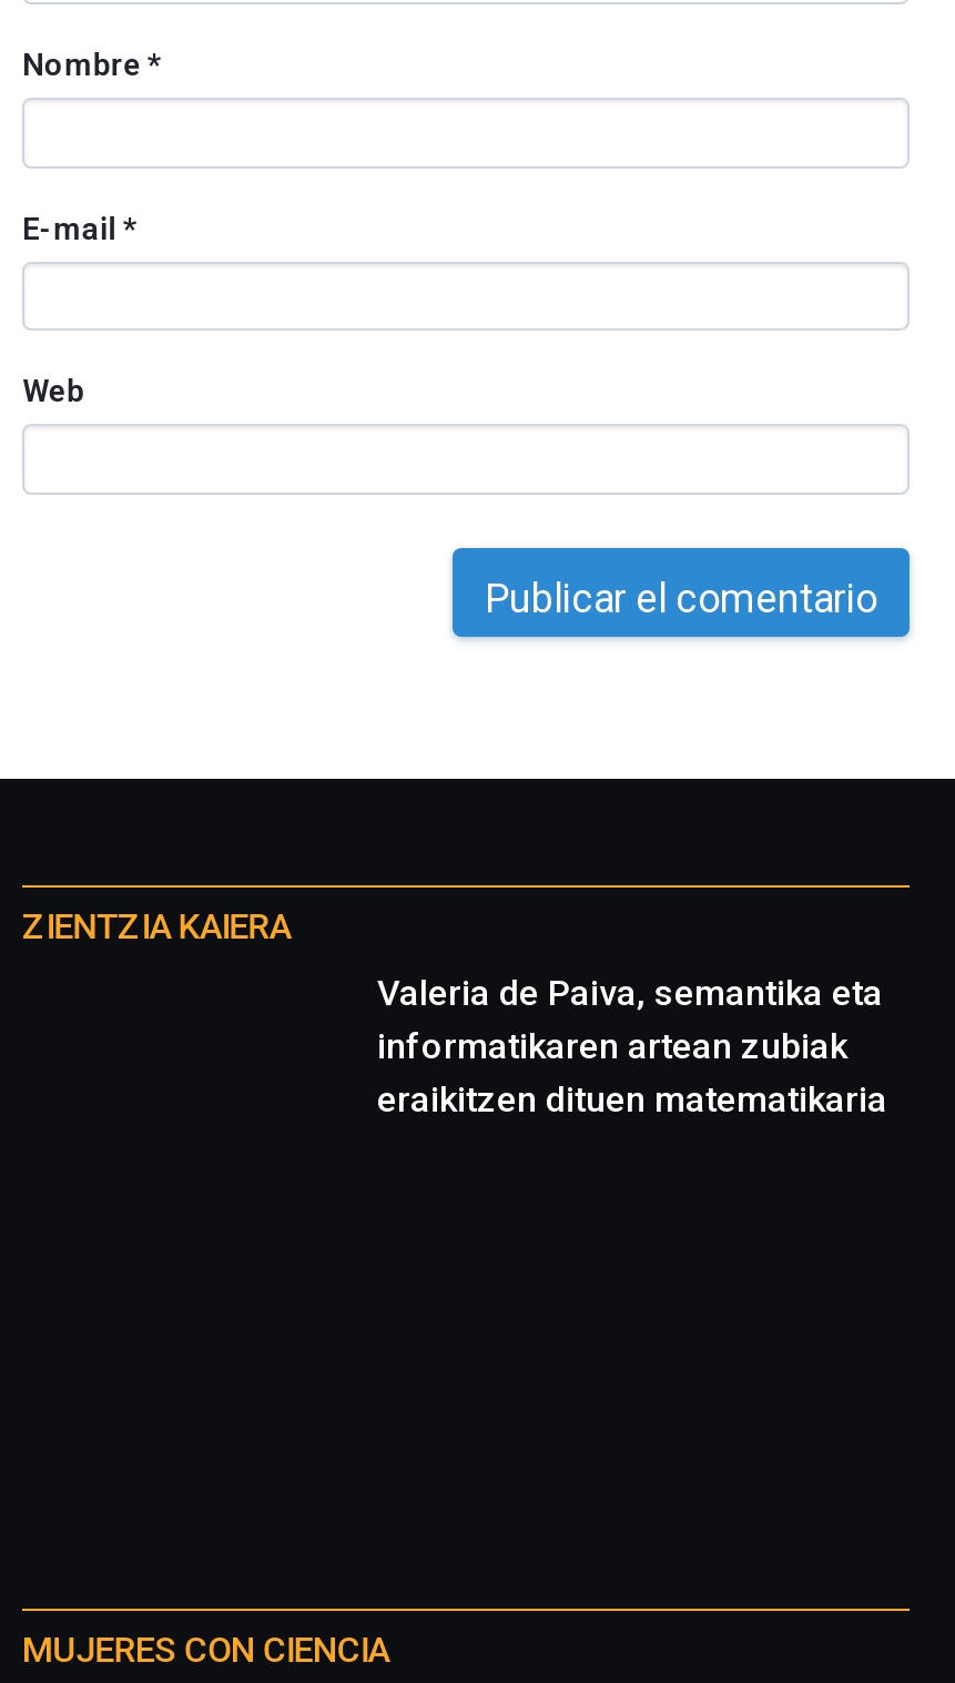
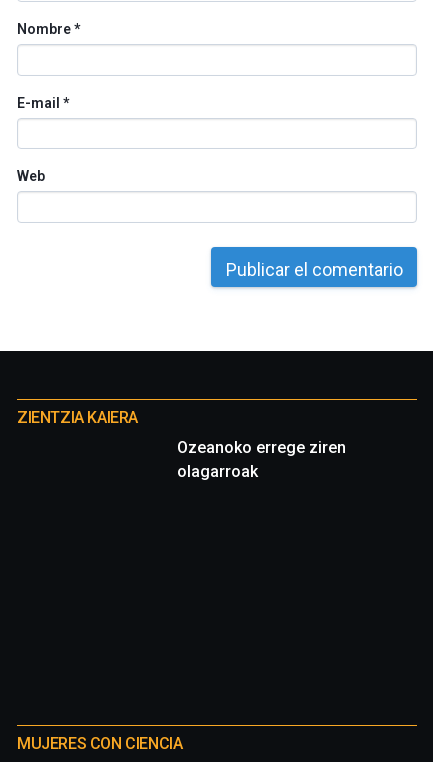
[377,973,887,1121] Valeria de Paiva, semantika eta | informatikaren artean zubiak | eraikitzen dituen matematikaria -> [177,438,346,481] Ozeanoko errege ziren | olagarroak

